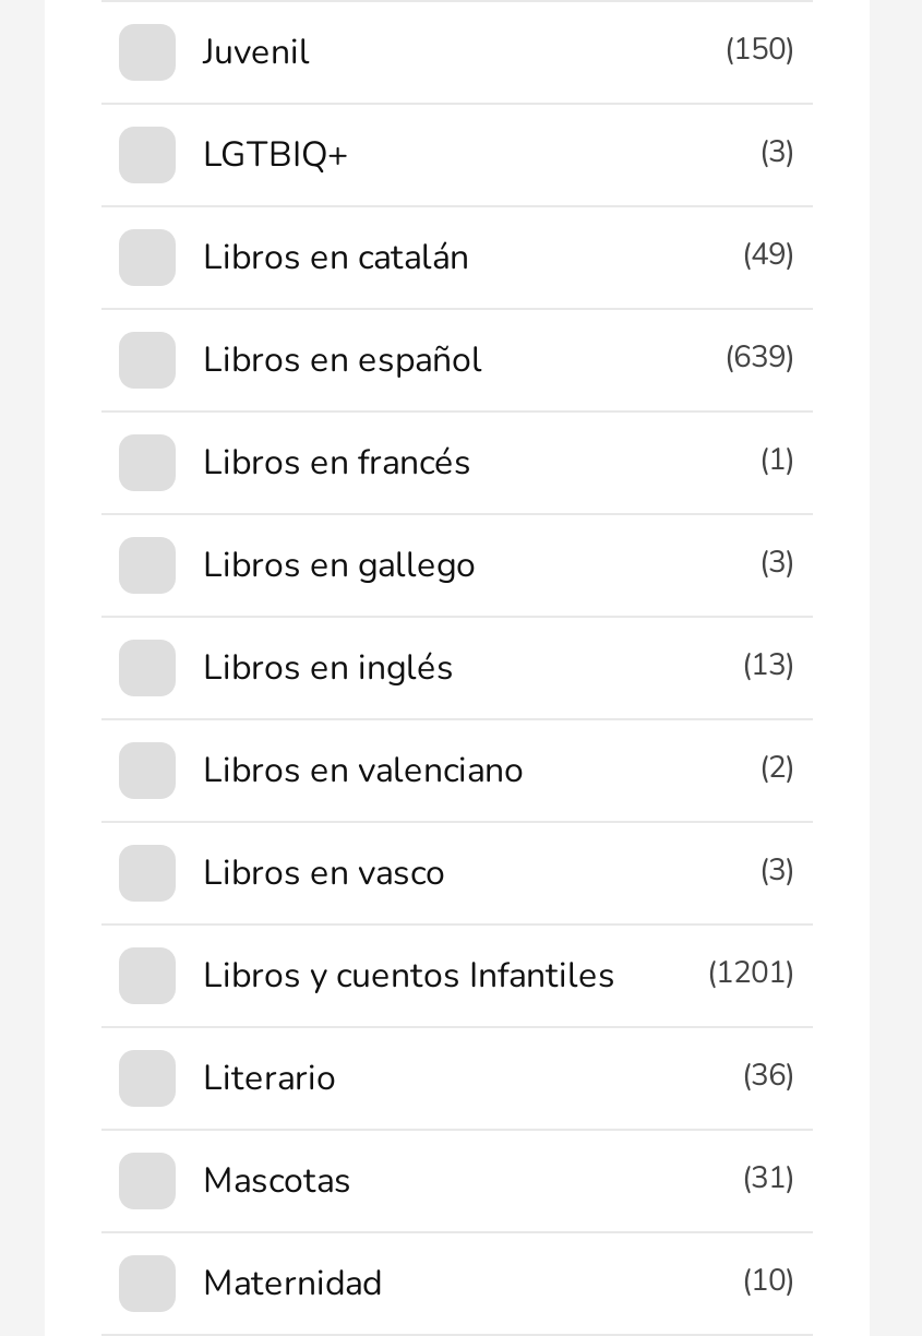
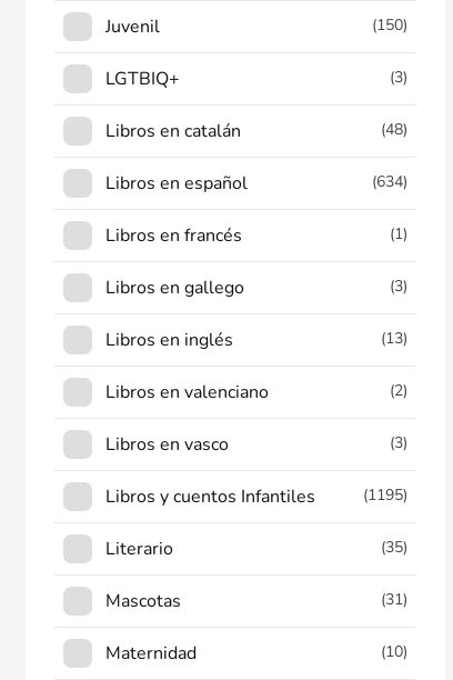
[742,233,794,274] (49) -> [380,119,407,140] (48)
[725,336,794,377] (639) -> [371,171,407,192] (634)
[707,951,794,993] (1201) -> [363,484,407,505] (1195)
[742,1054,794,1095] (36) -> [380,536,407,557] (35)

